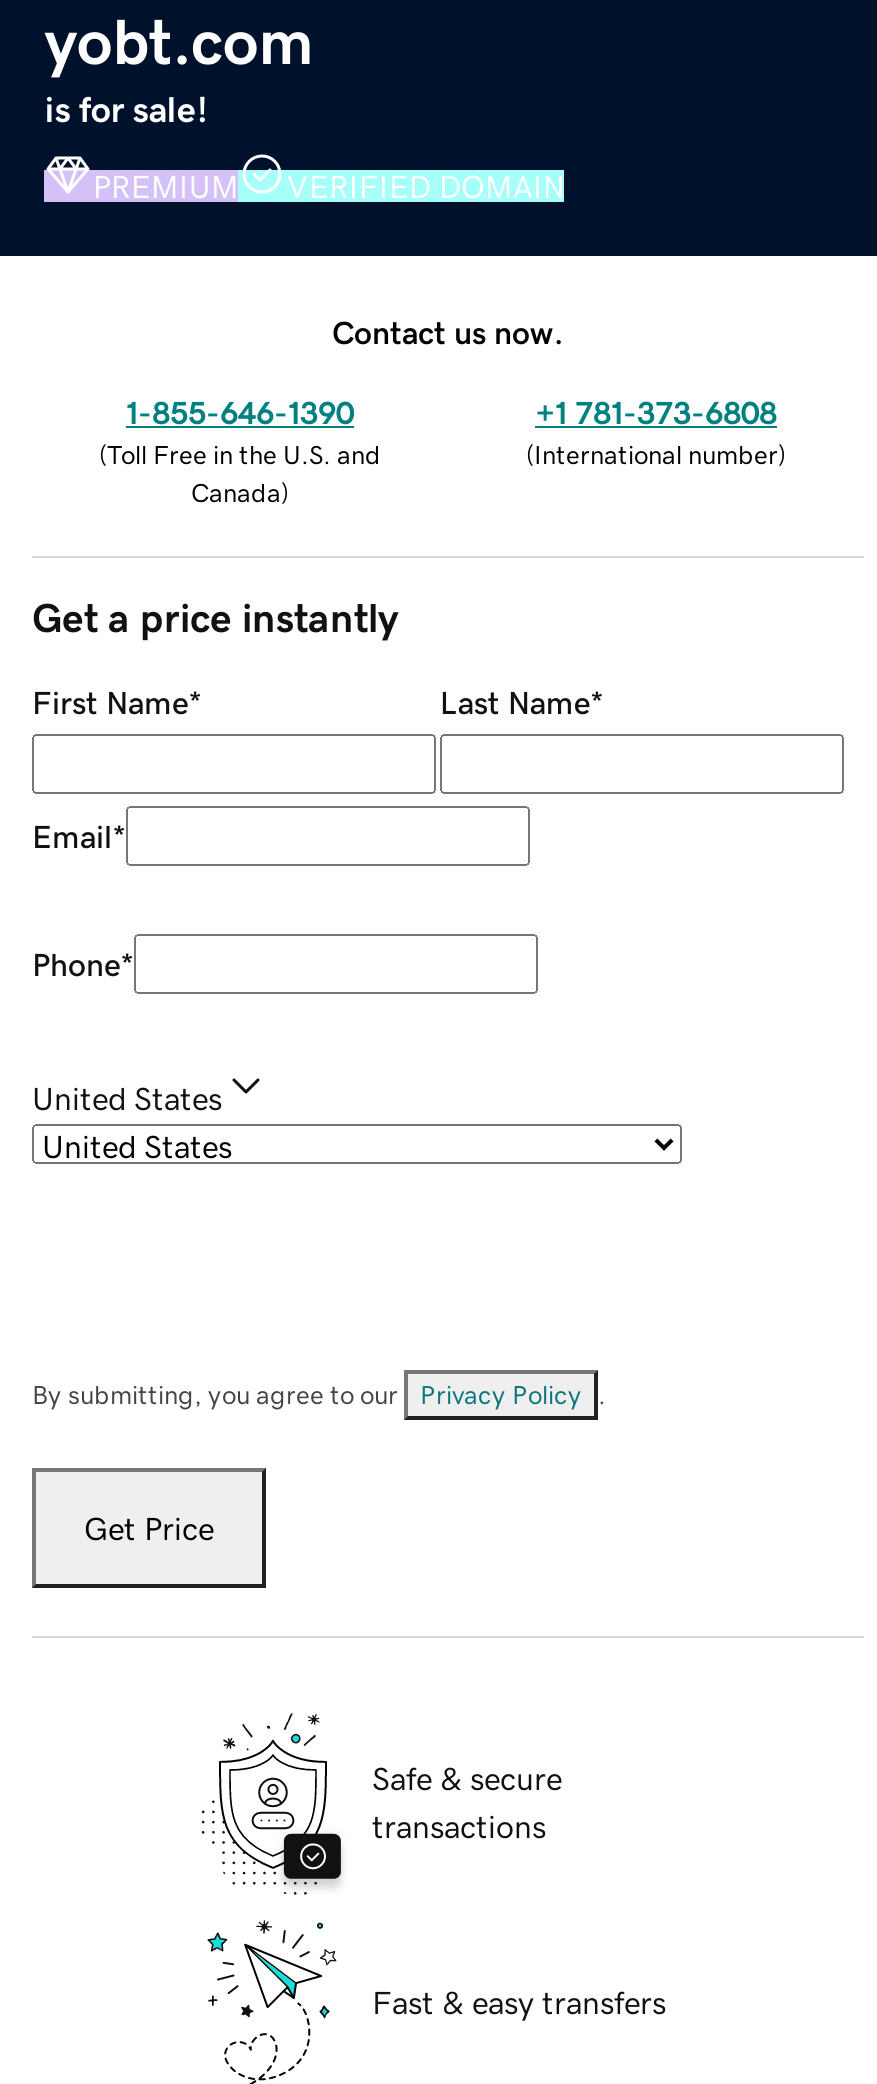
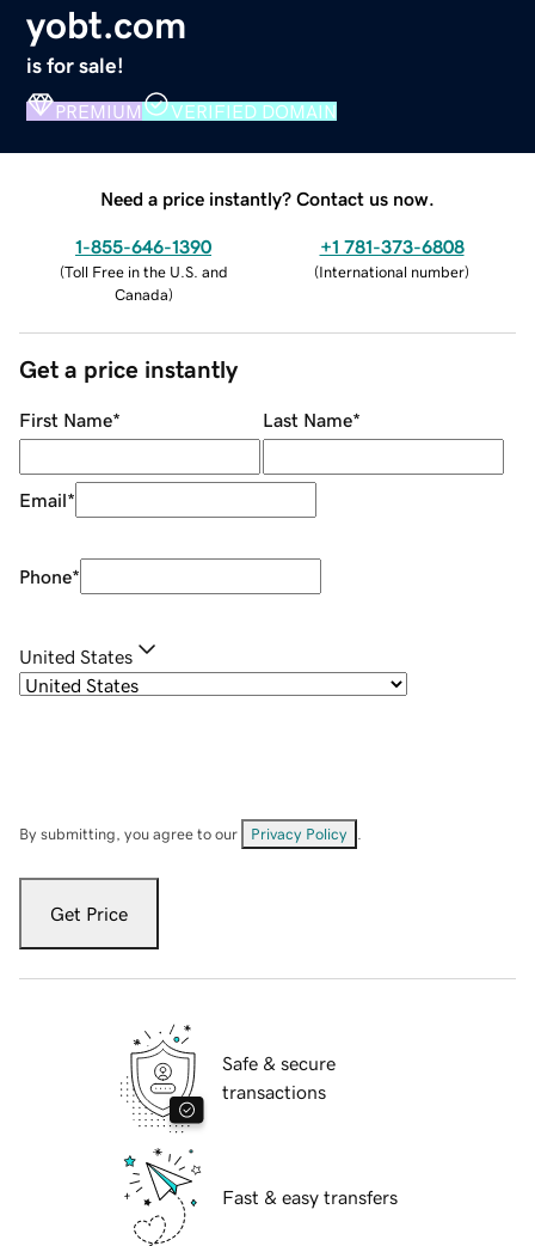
[332,315,564,347] Contact us now. -> [100,188,435,208] Need a price instantly? Contact us now.

